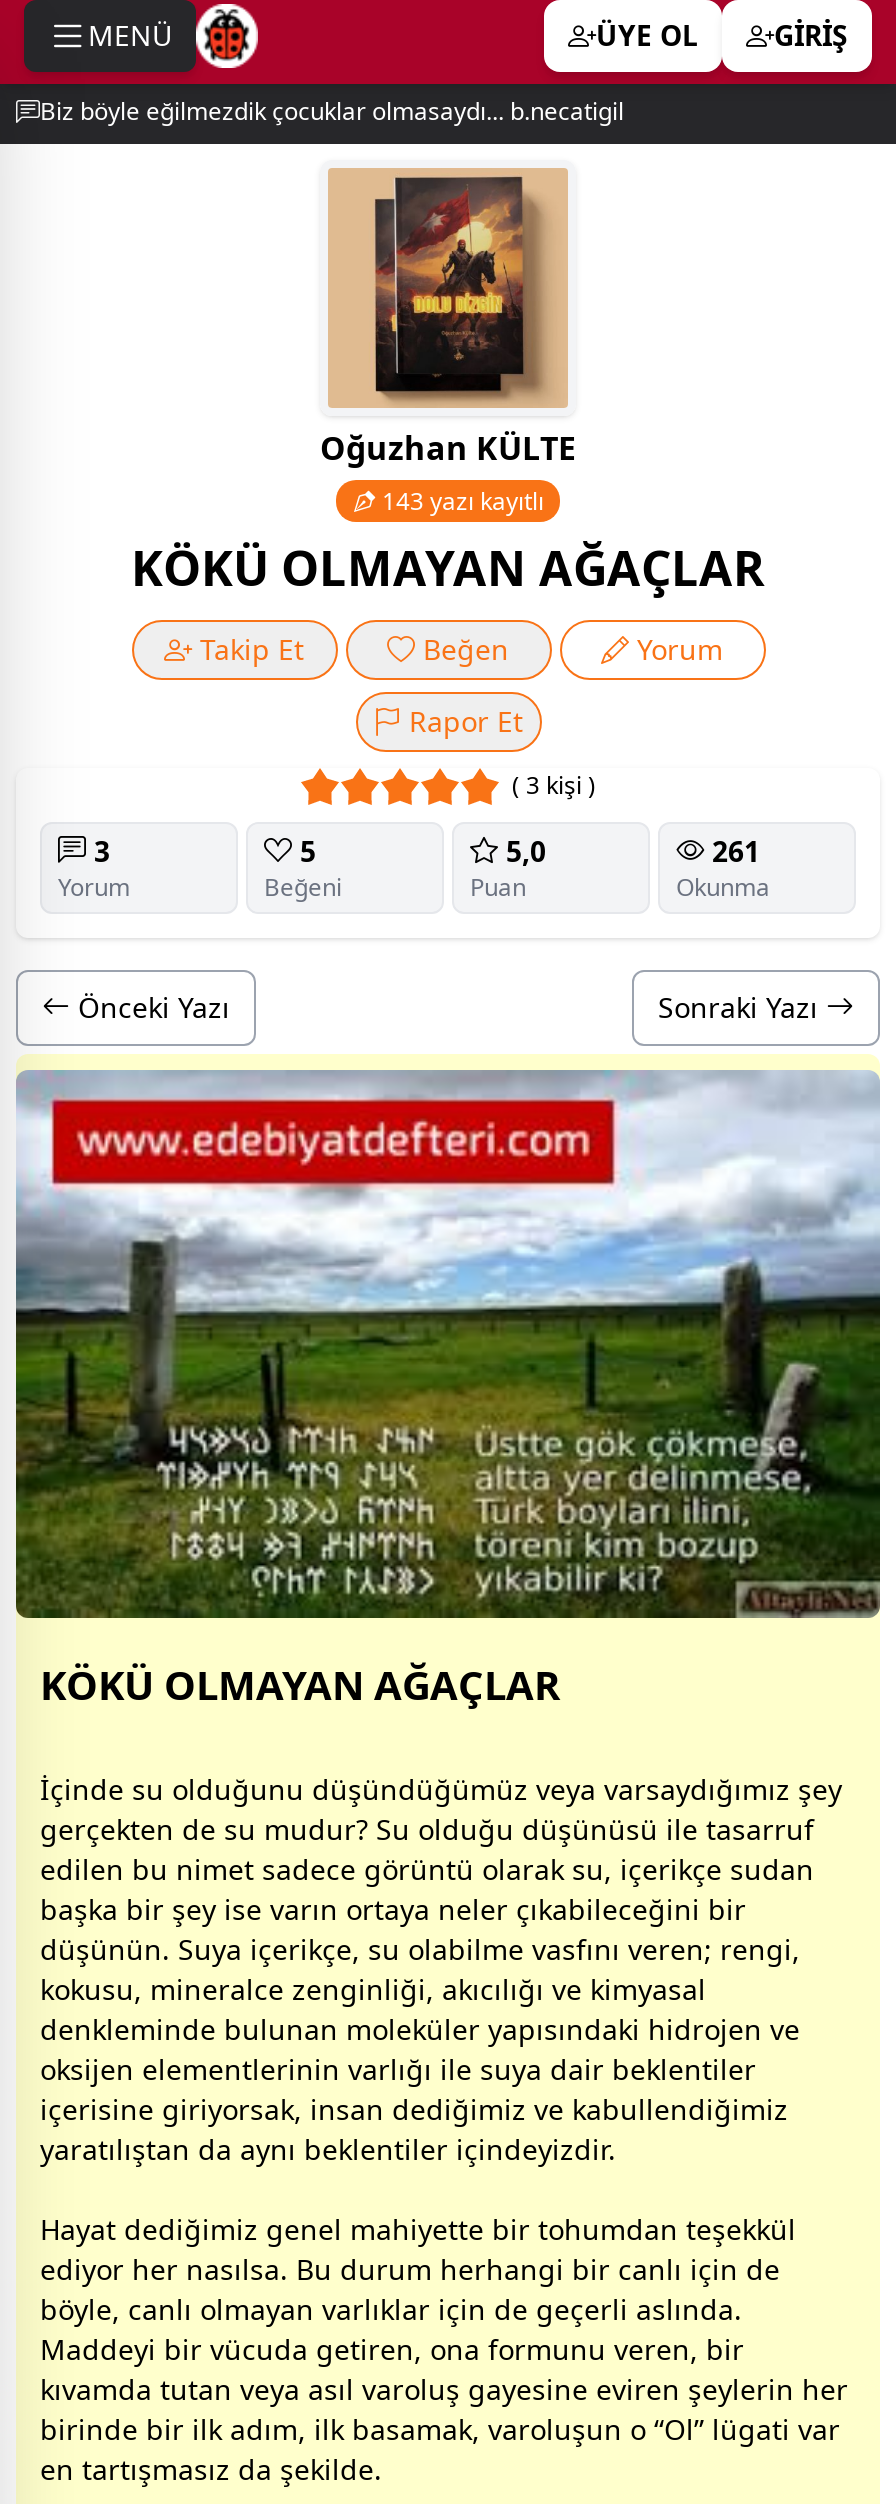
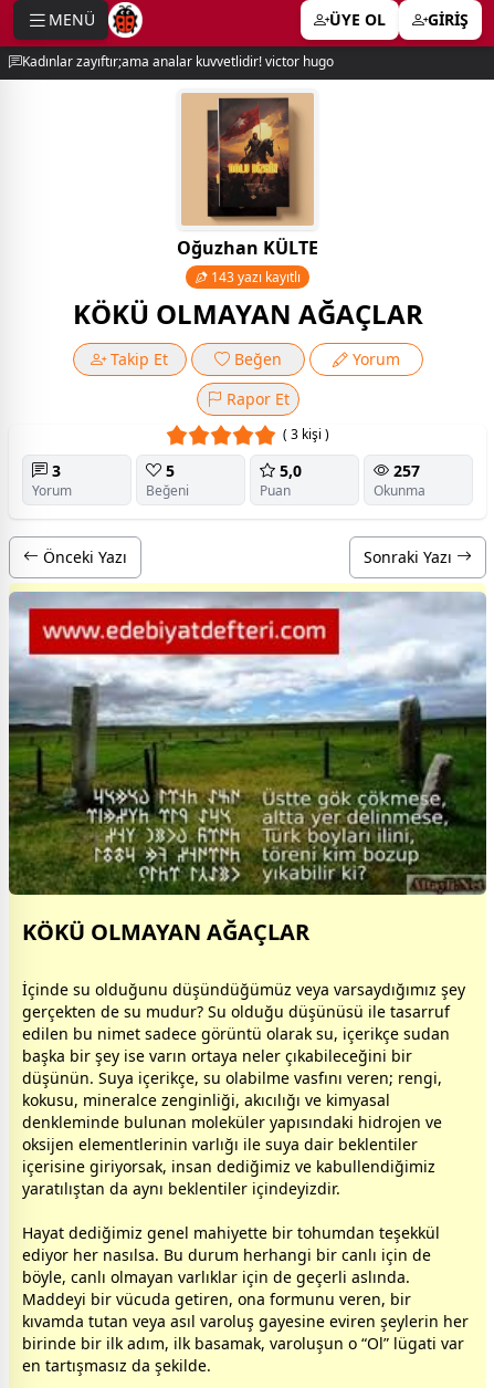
[40,94,624,128] Biz böyle eğilmezdik çocuklar olmasaydı... b.necatigil -> [22,52,334,71] Kadınlar zayıftır;ama analar kuvvetlidir! victor hugo
[704,831,760,869] 261 -> [389,460,420,481] 257

